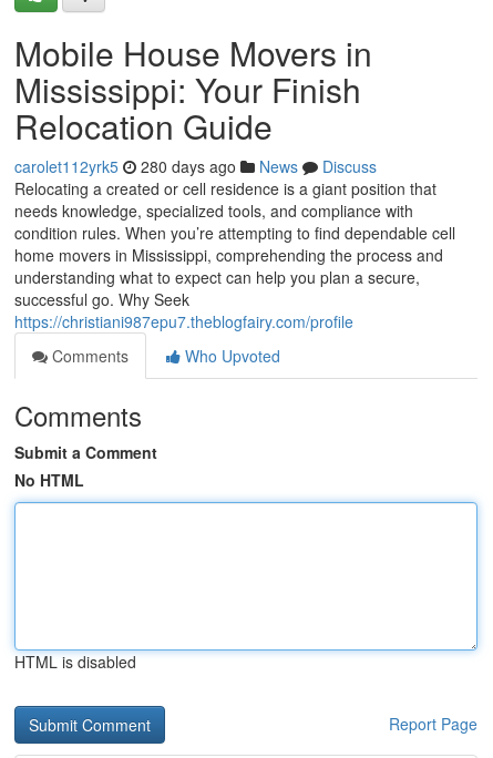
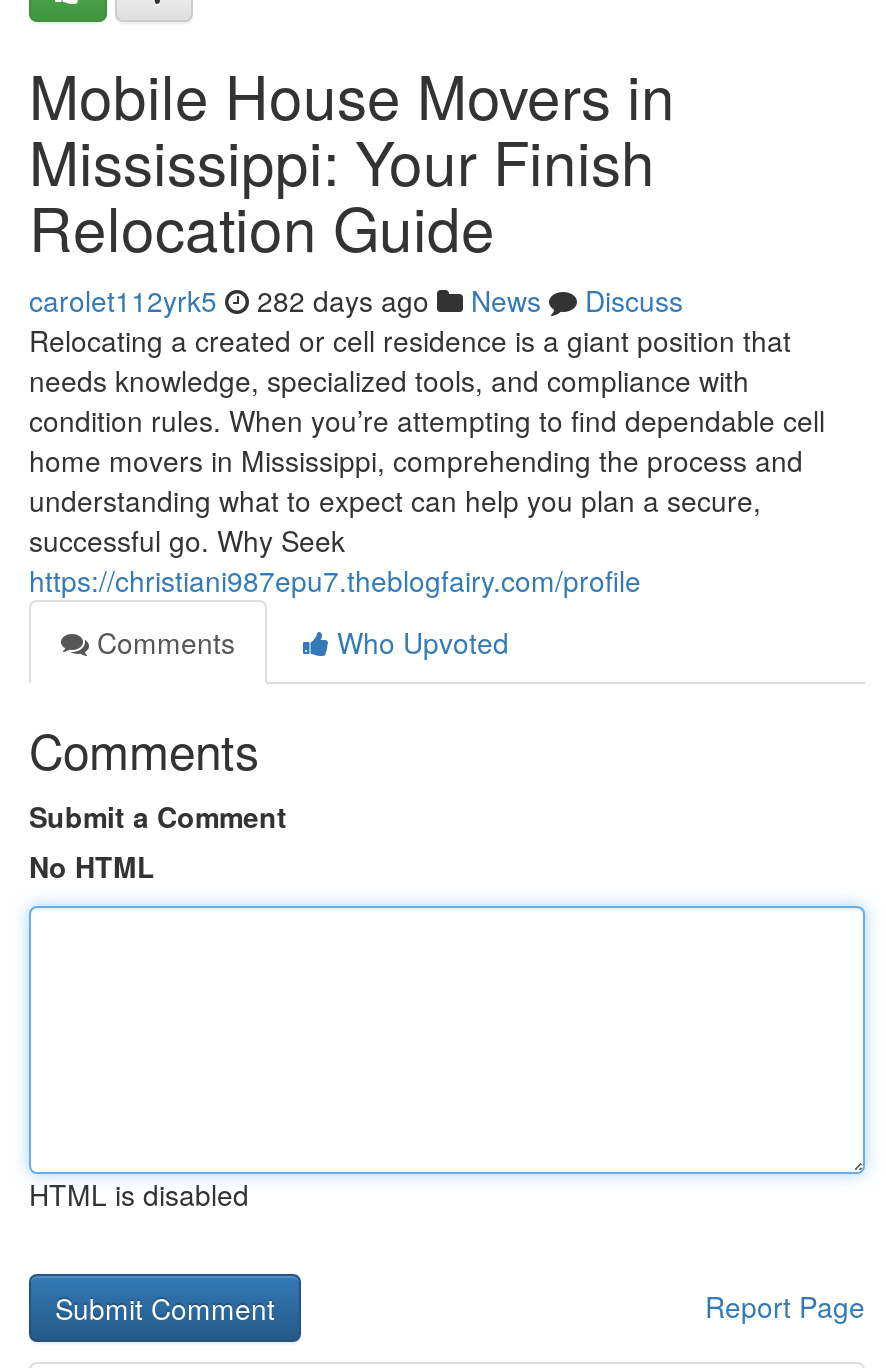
[14,155,377,177] carolet112yrk5 280 days ago News Discuss -> [29,280,683,320] carolet112yrk5 282 days ago News Discuss

